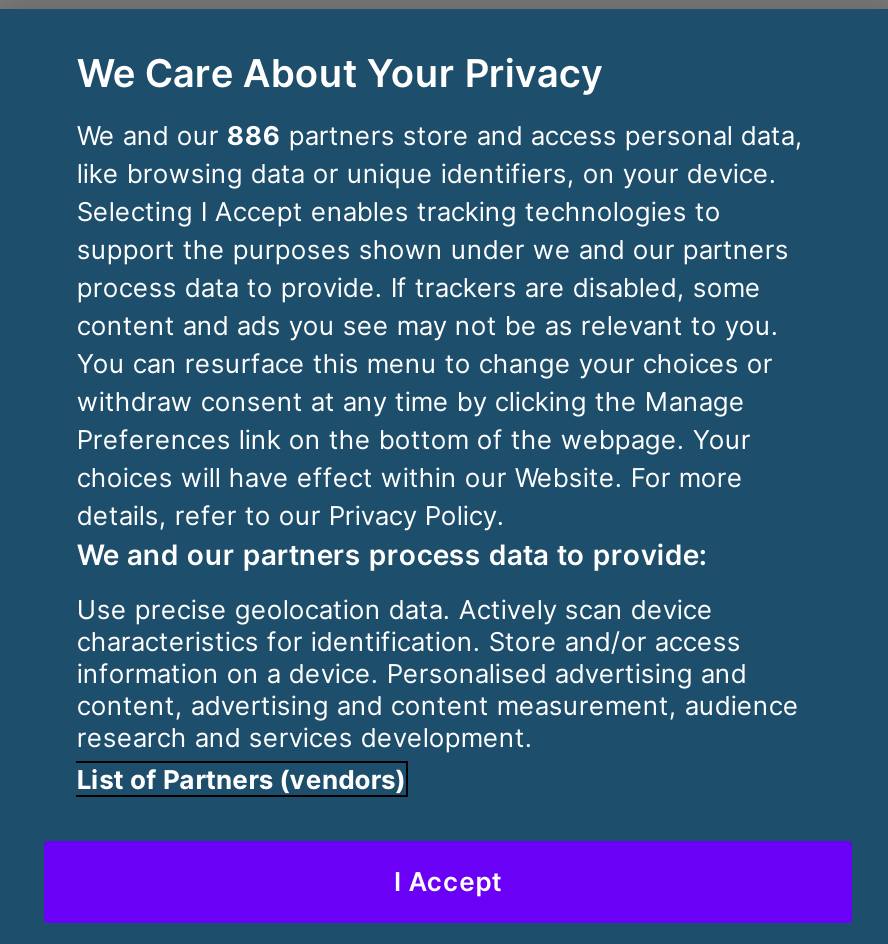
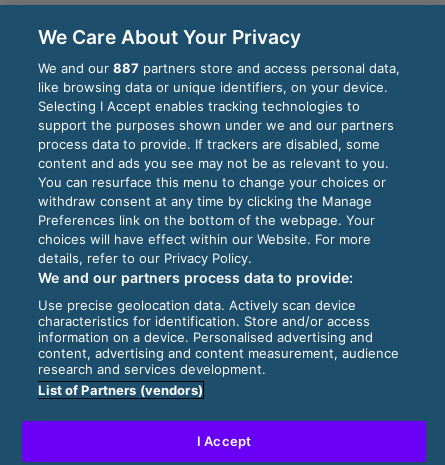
[77,119,803,151] We and our 886 partners store and access personal data, -> [38,60,400,76] We and our 887 partners store and access personal data,

